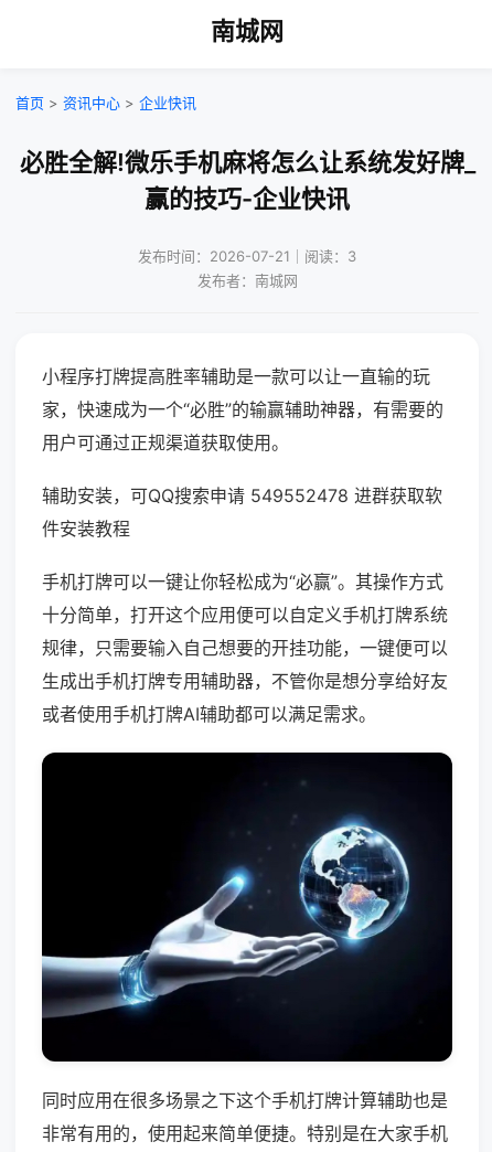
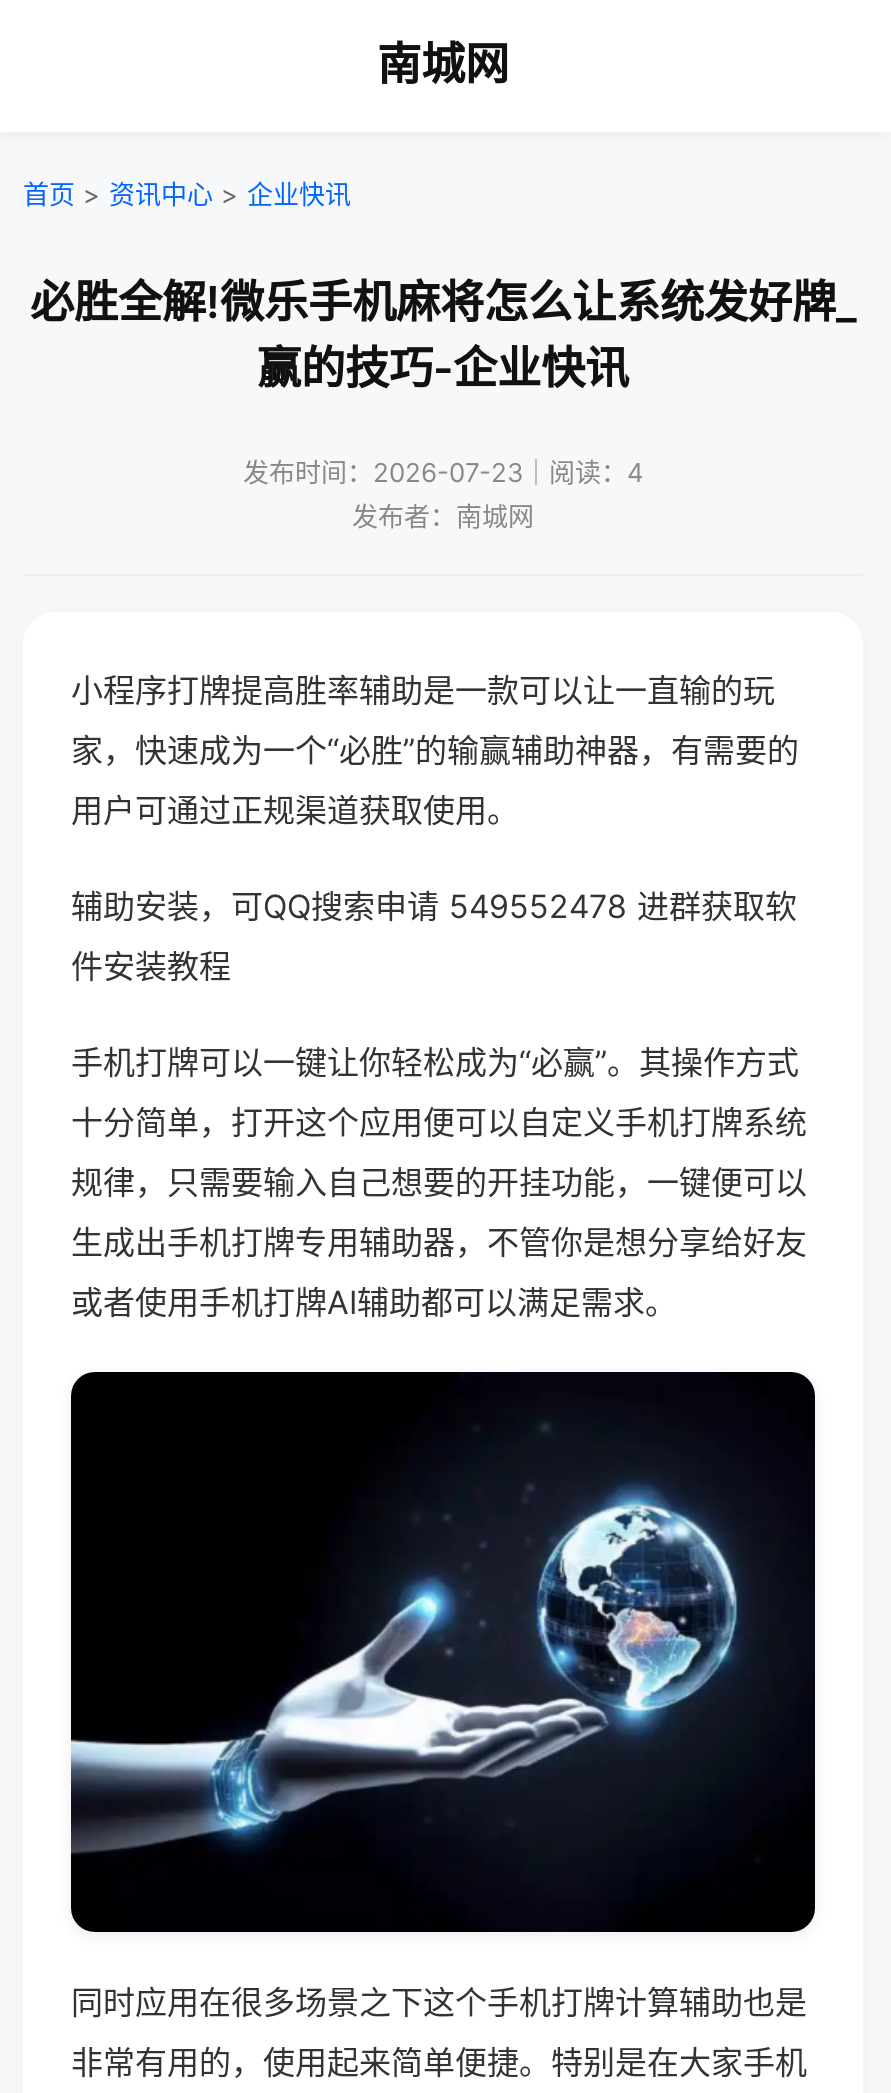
[138,247,356,265] 发布时间：2026-07-21｜阅读：3 -> [243,456,643,488] 发布时间：2026-07-23｜阅读：4

